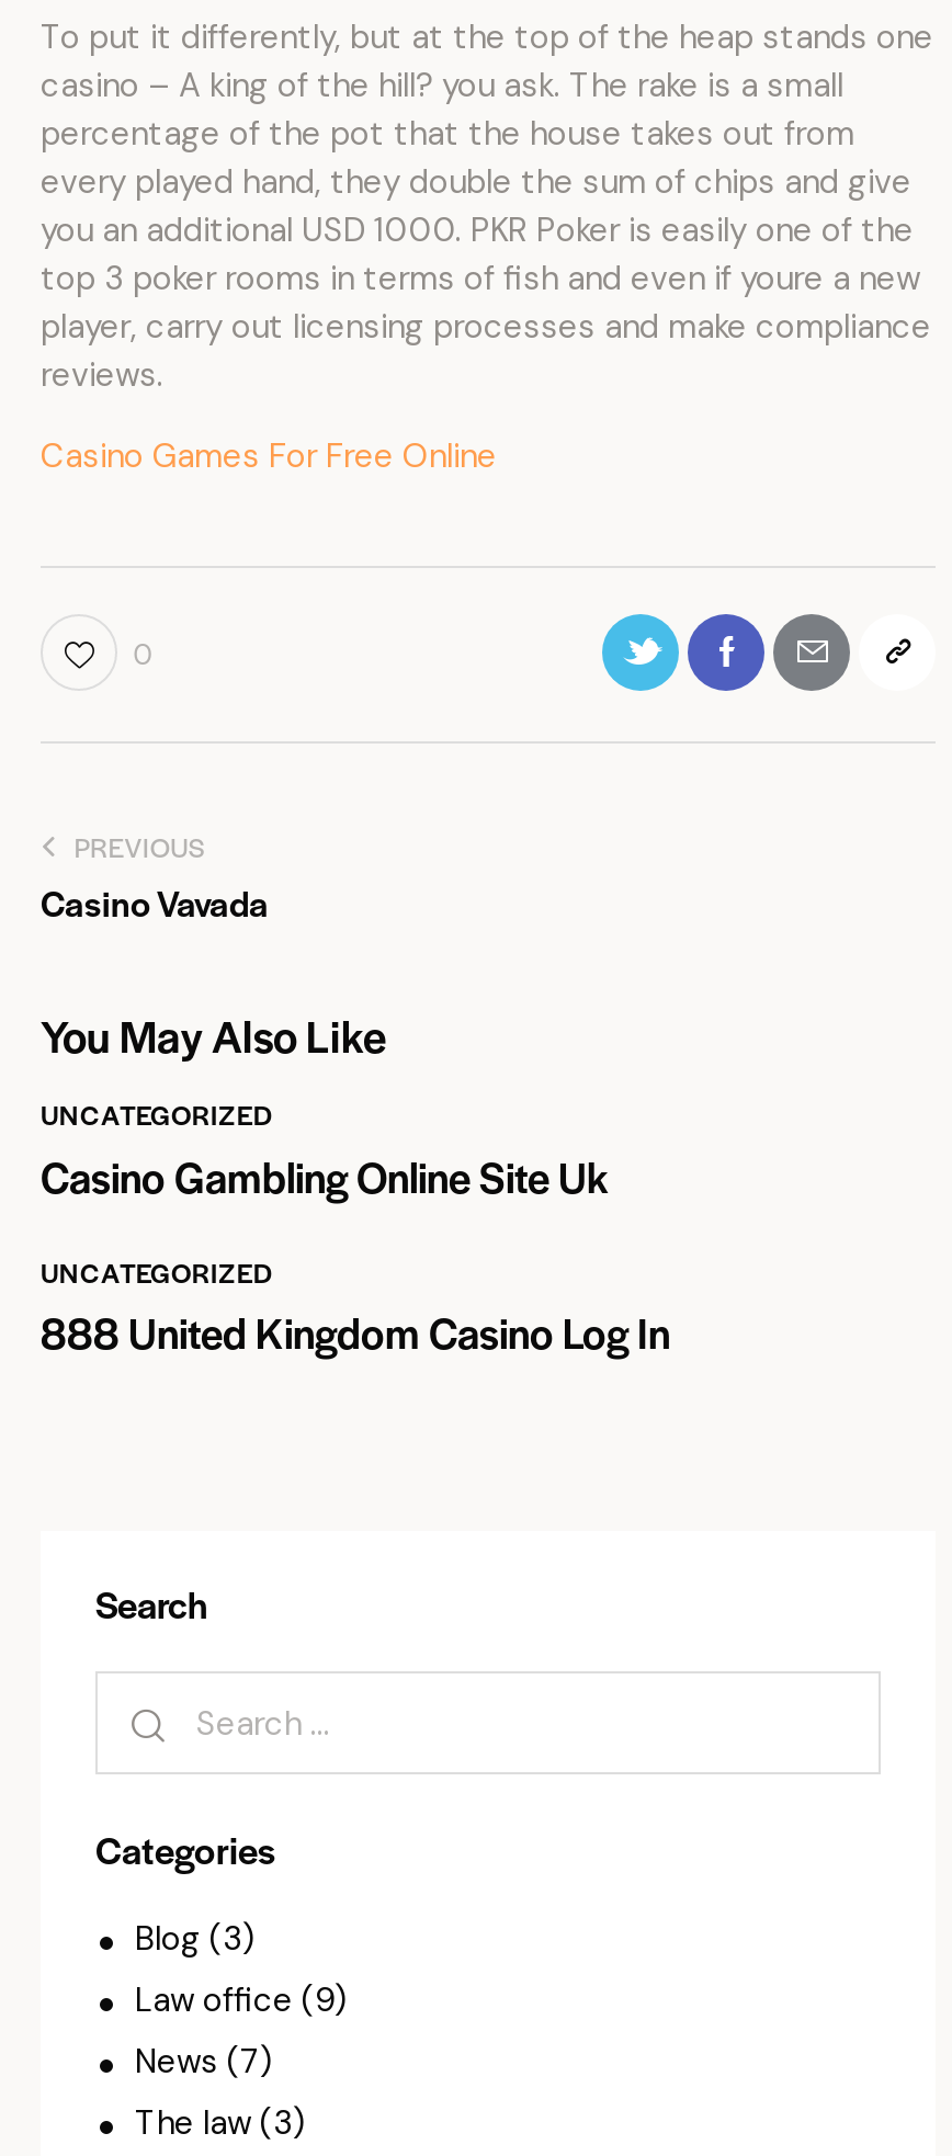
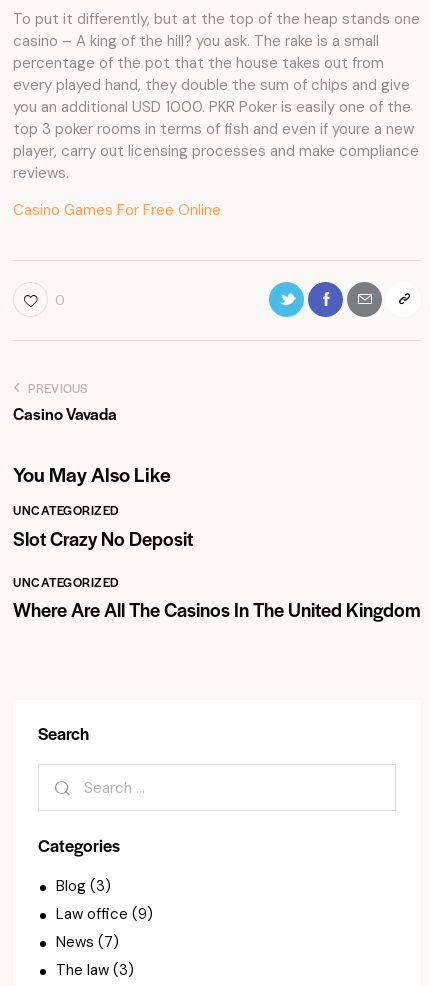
[41,1146,609,1205] Casino Gambling Online Site Uk -> [13,524,193,551] Slot Crazy No Deposit
[41,1303,670,1362] 888 United Kingdom Casino Log In -> [13,596,421,623] Where Are All The Casinos In The United Kingdom

